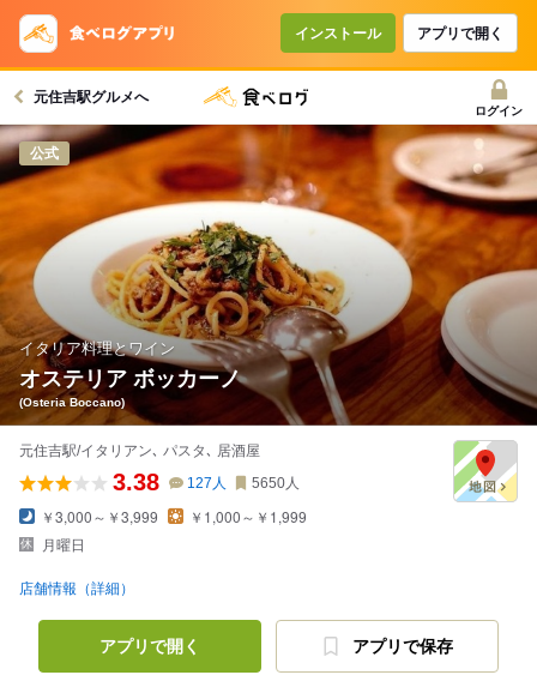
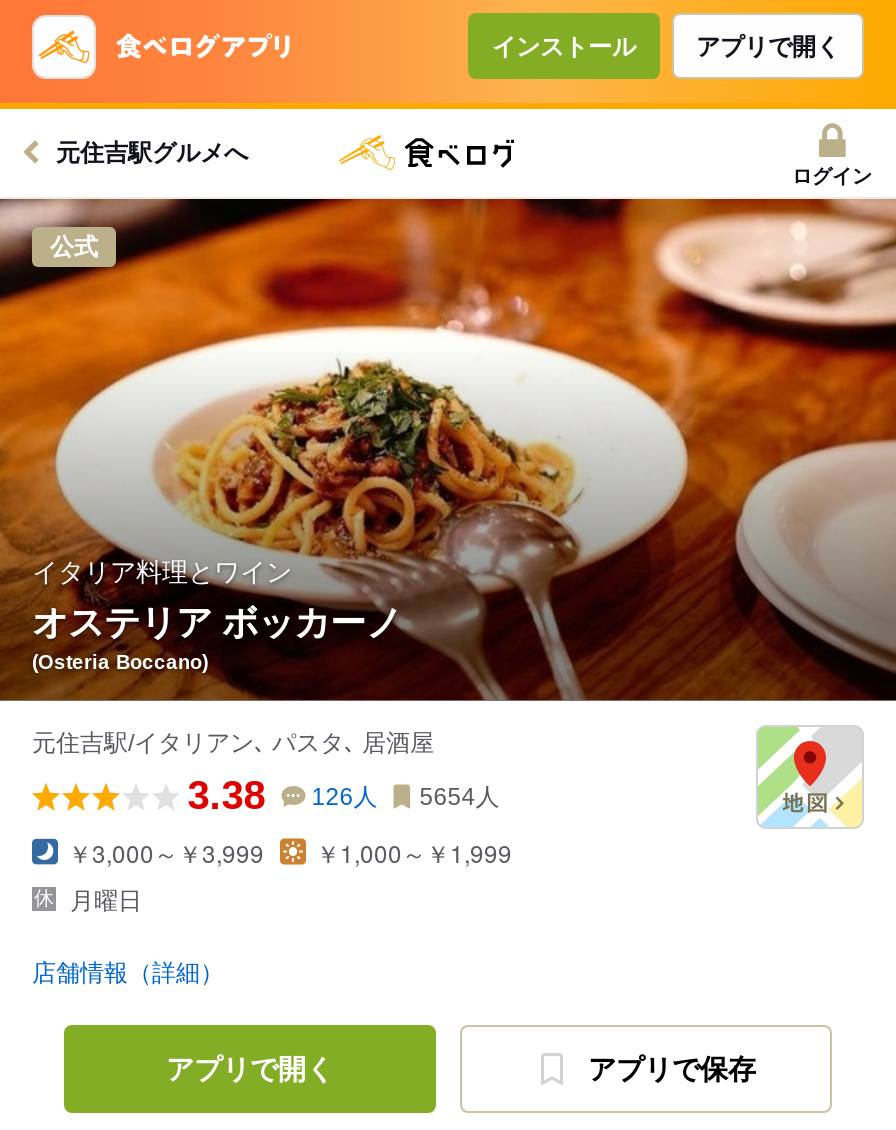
[187,475,226,491] 127人 -> [312,783,378,811] 126人
[251,475,299,491] 5650人 -> [420,783,500,811] 5654人

